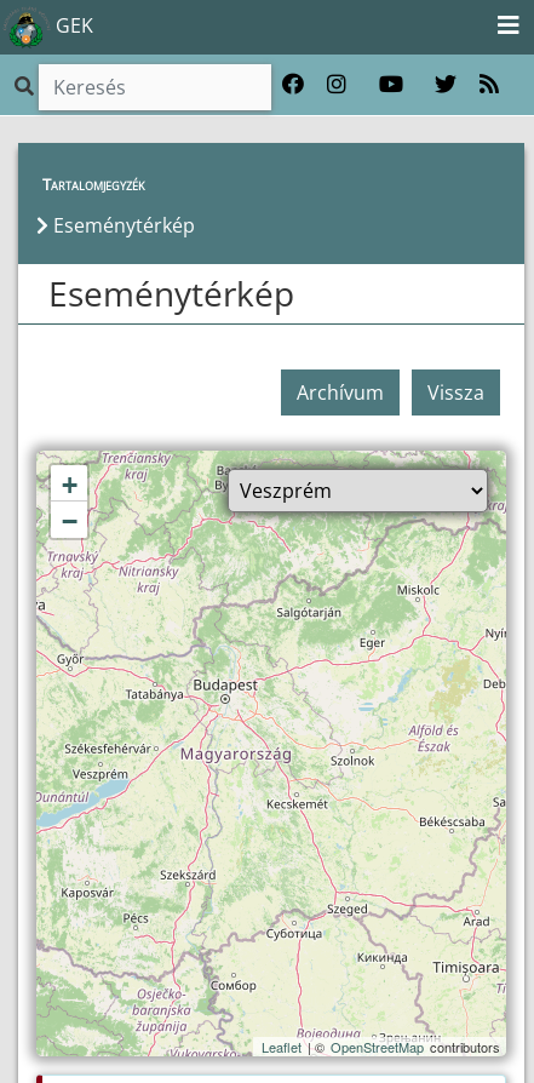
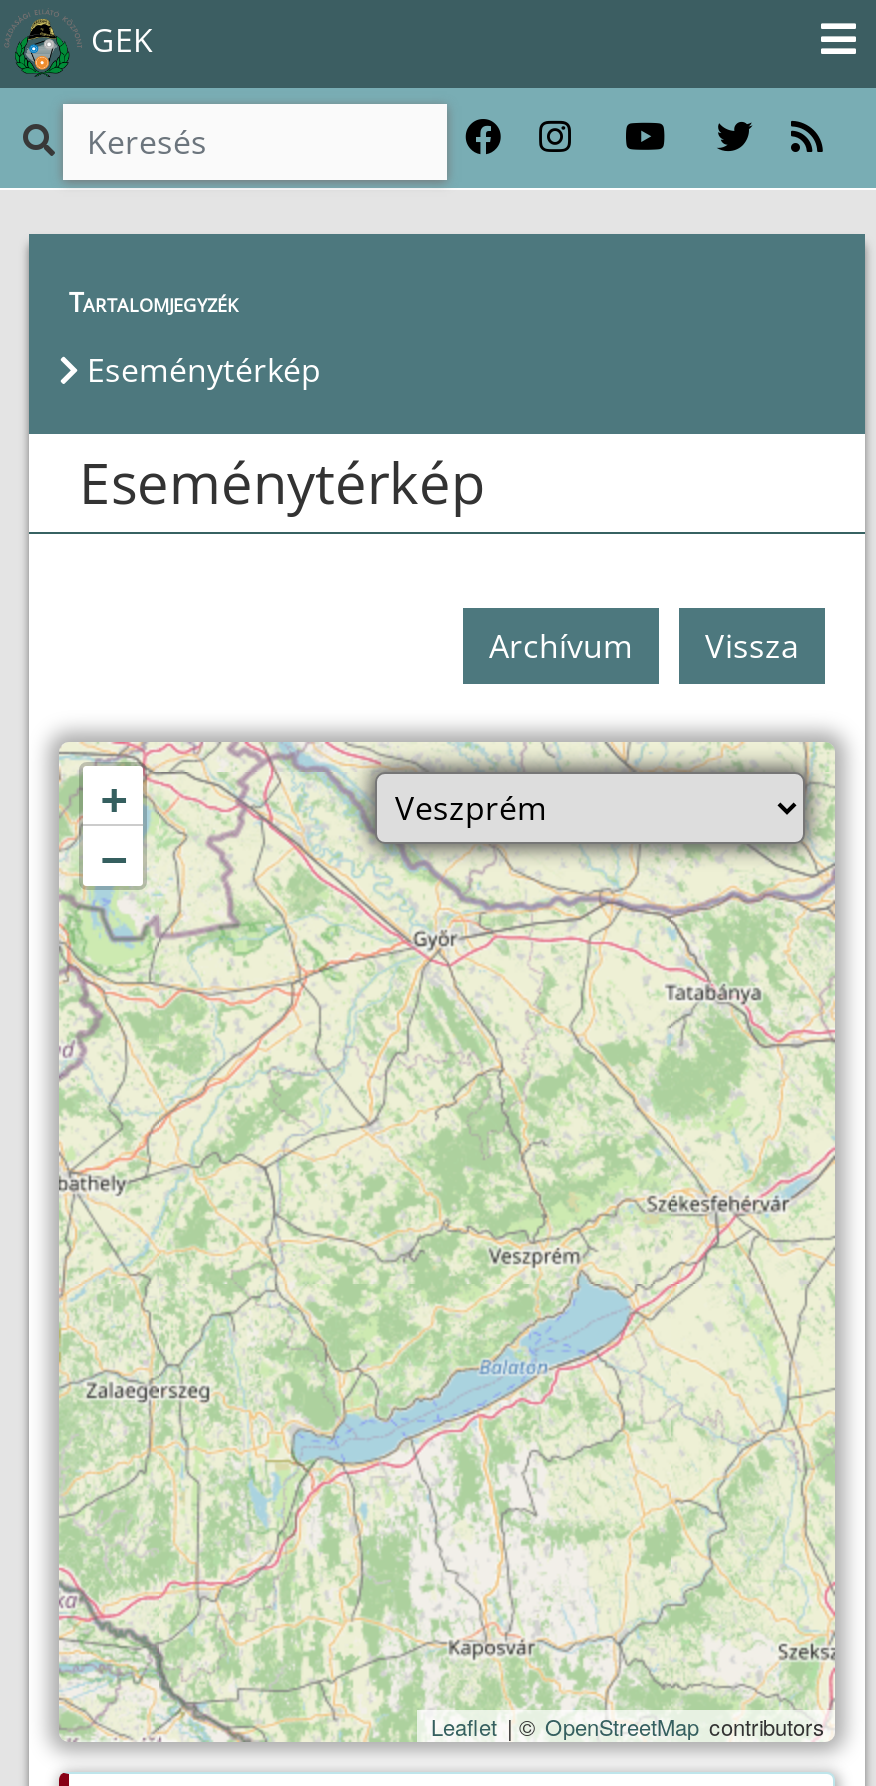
[36,451,506,1056] [image] -> [59,742,835,1742] [image]

